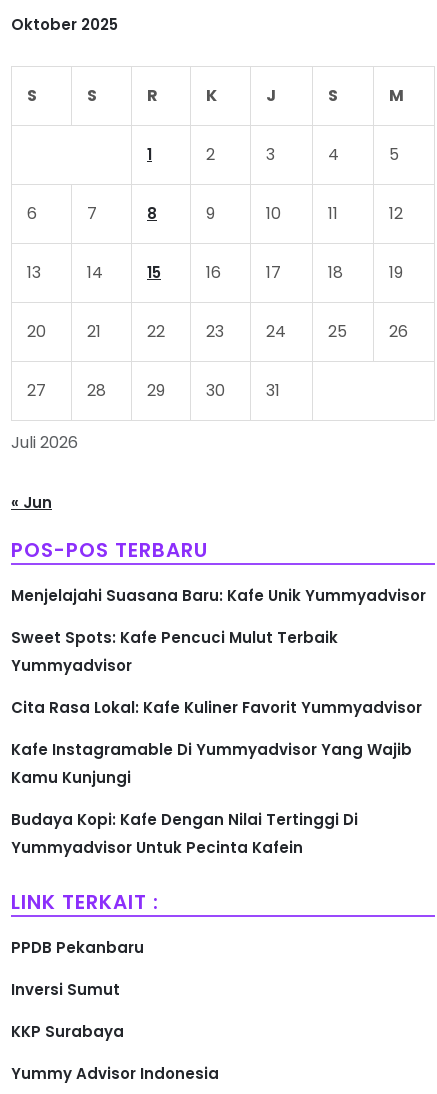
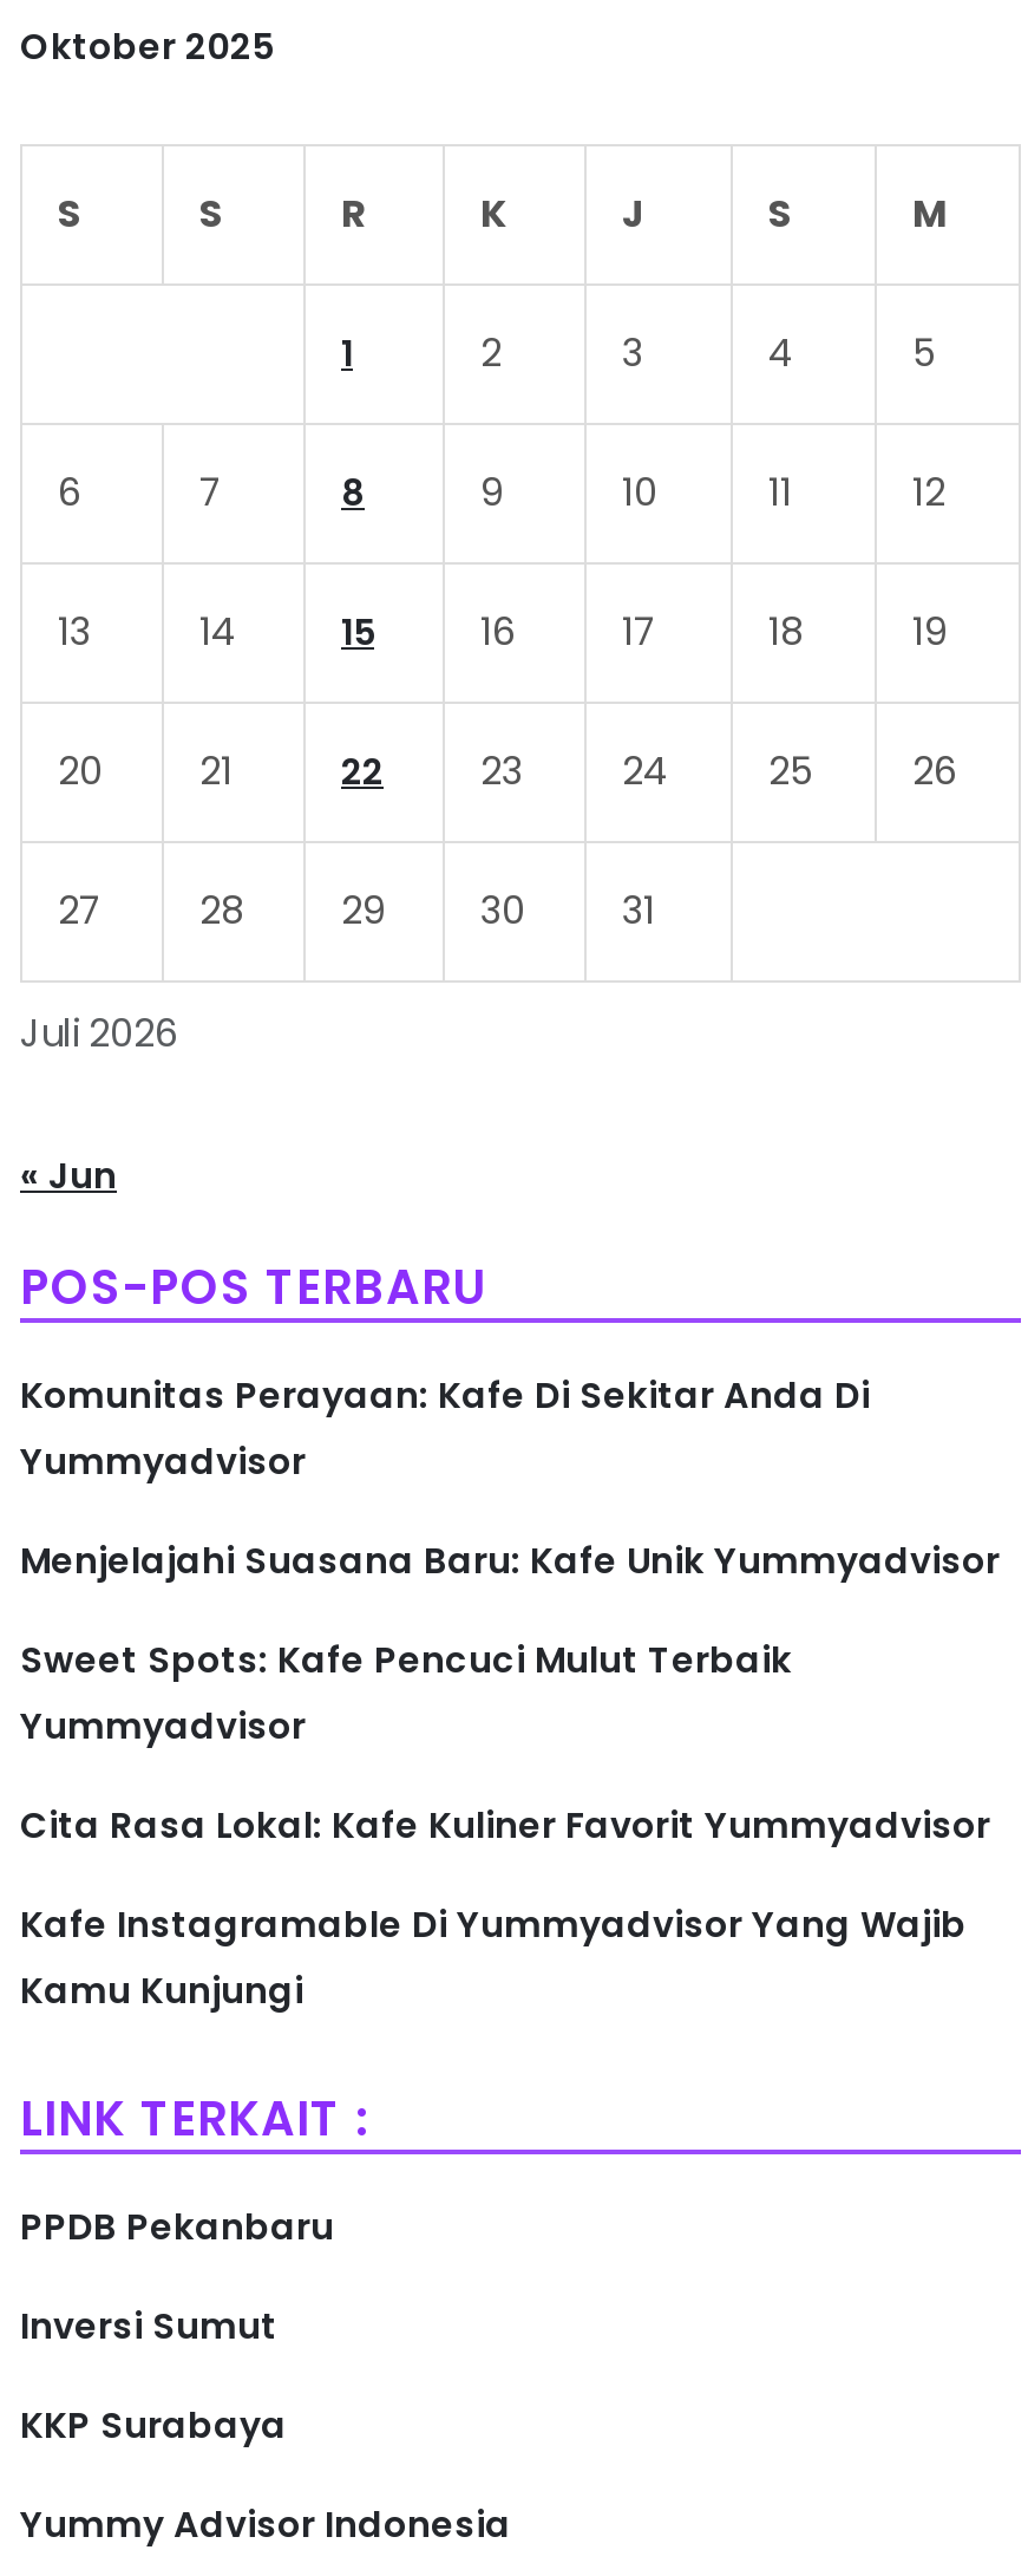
none -> [20,1370,870,1486] Komunitas Perayaan: Kafe Di Sekitar Anda Di | Yummyadvisor
moved [11,585,426,788] -> [20,1535,1000,2015]: Menjelajahi Suasana Baru: Kafe Unik Yummyadvisor | Sweet Spots: Kafe Pencuci Mulut Terbaik | Yummyadvisor | Cita Rasa Lokal: Kafe Kuliner Favorit Yummyadvisor | Kafe Instagramable Di Yummyadvisor Yang Wajib | Kamu Kunjungi
[11,809,358,858] Budaya Kopi: Kafe Dengan Nilai Tertinggi Di | Yummyadvisor Untuk Pecinta Kafein -> none

